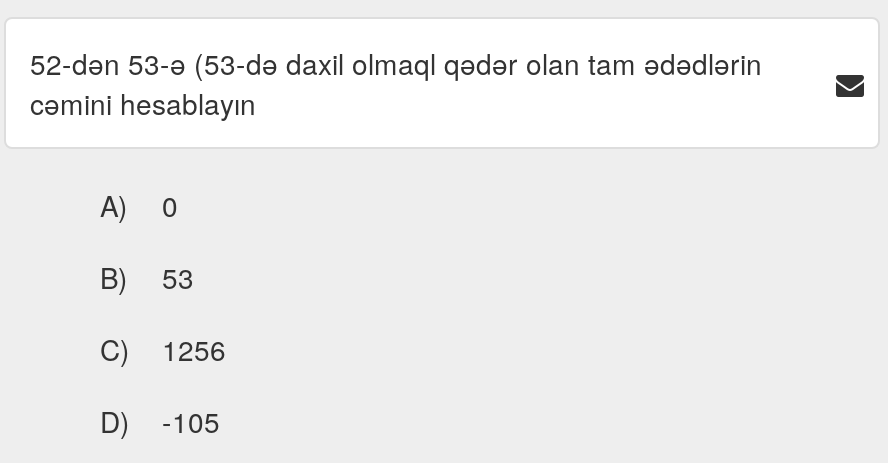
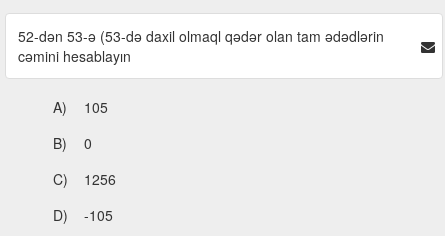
[100,185,178,225] A) 0 -> [53,97,108,117] A) 105
[100,257,194,297] B) 53 -> [53,133,92,153] B) 0

